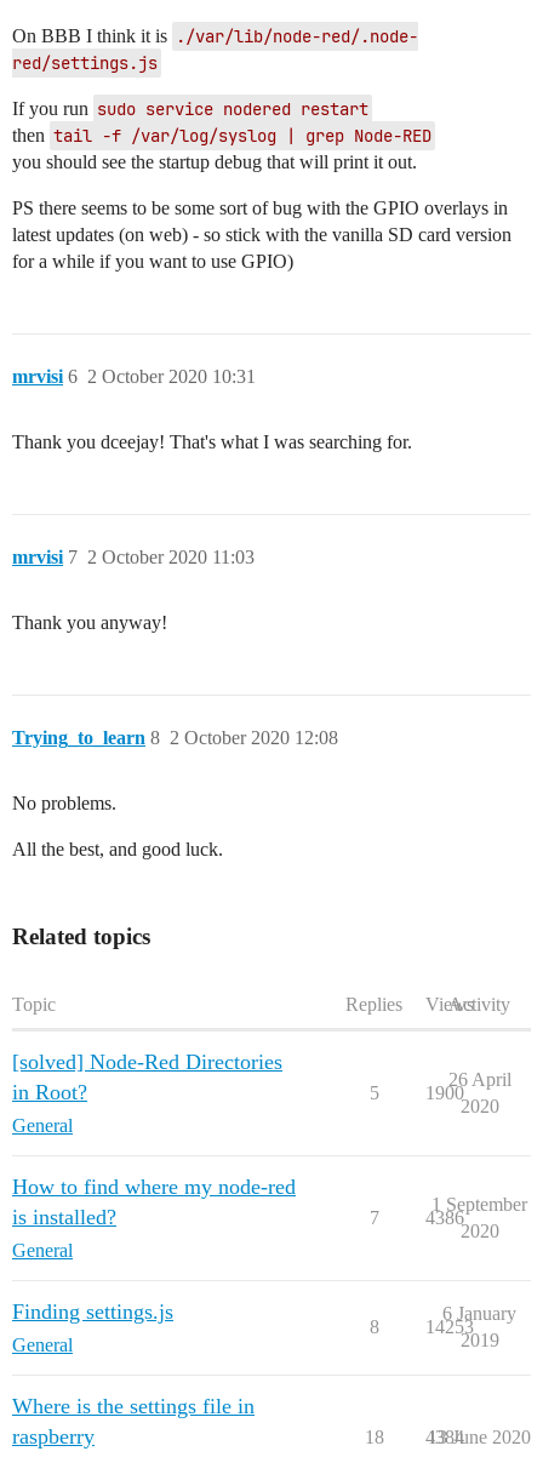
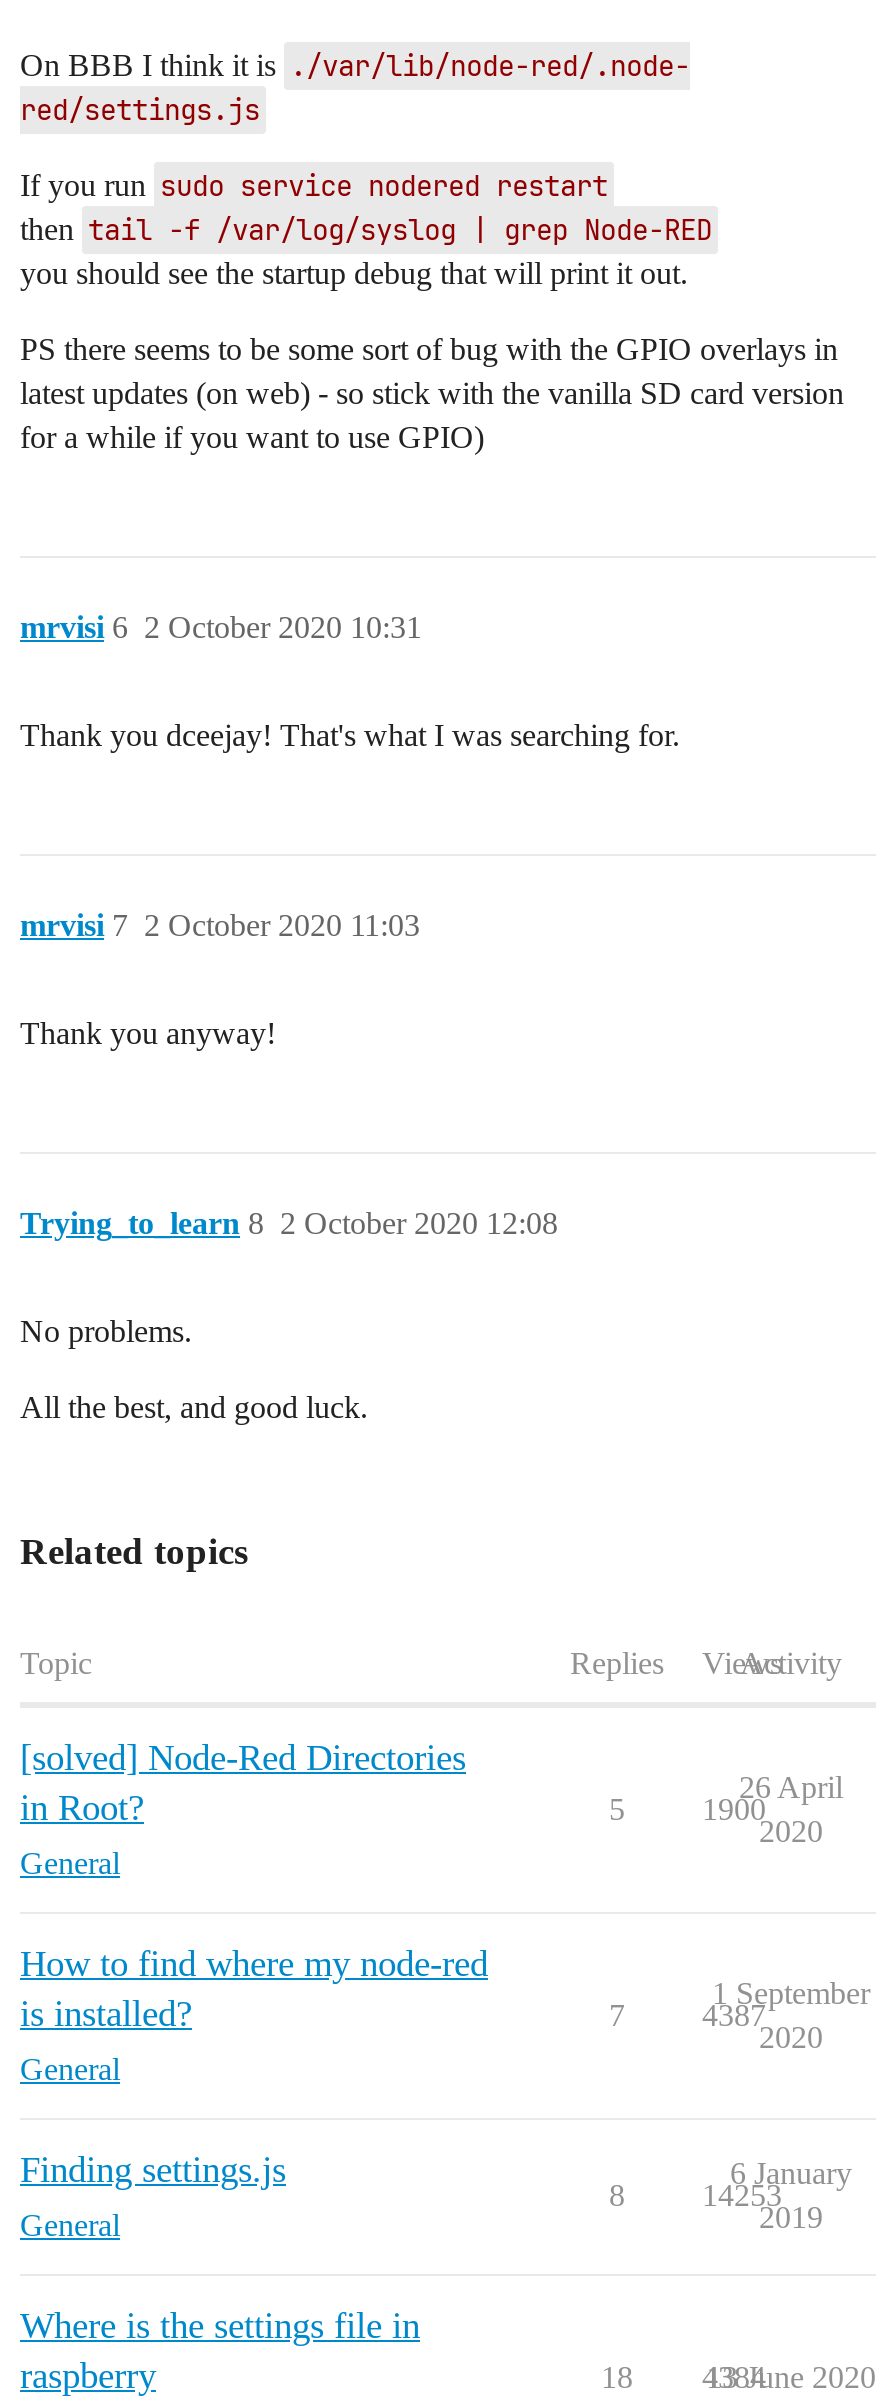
[425,1207,464,1228] 4386 -> [702,1998,766,2032] 4387

